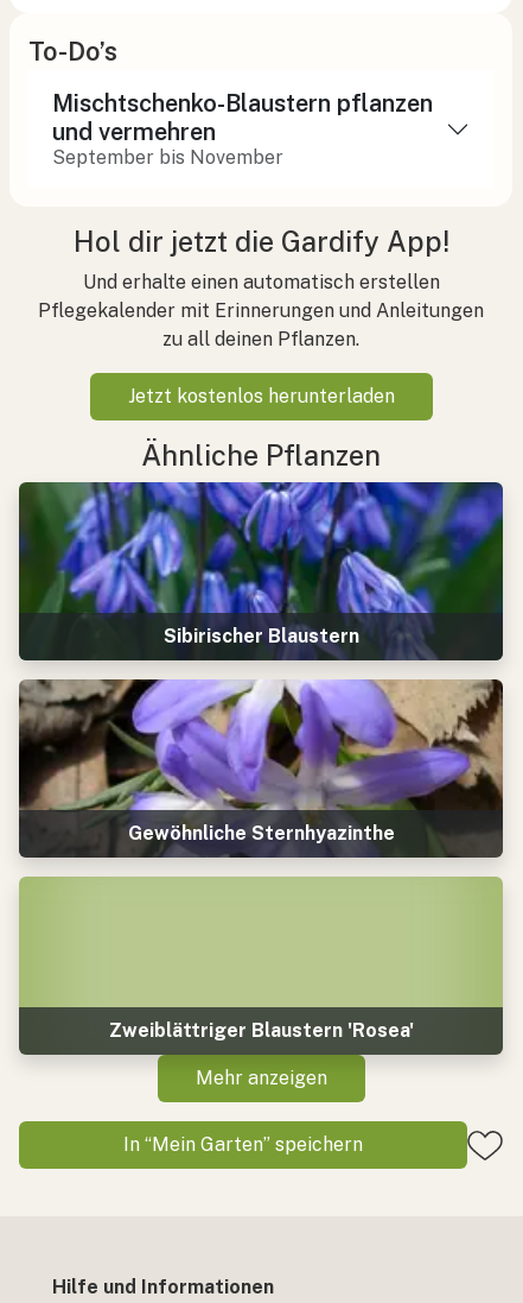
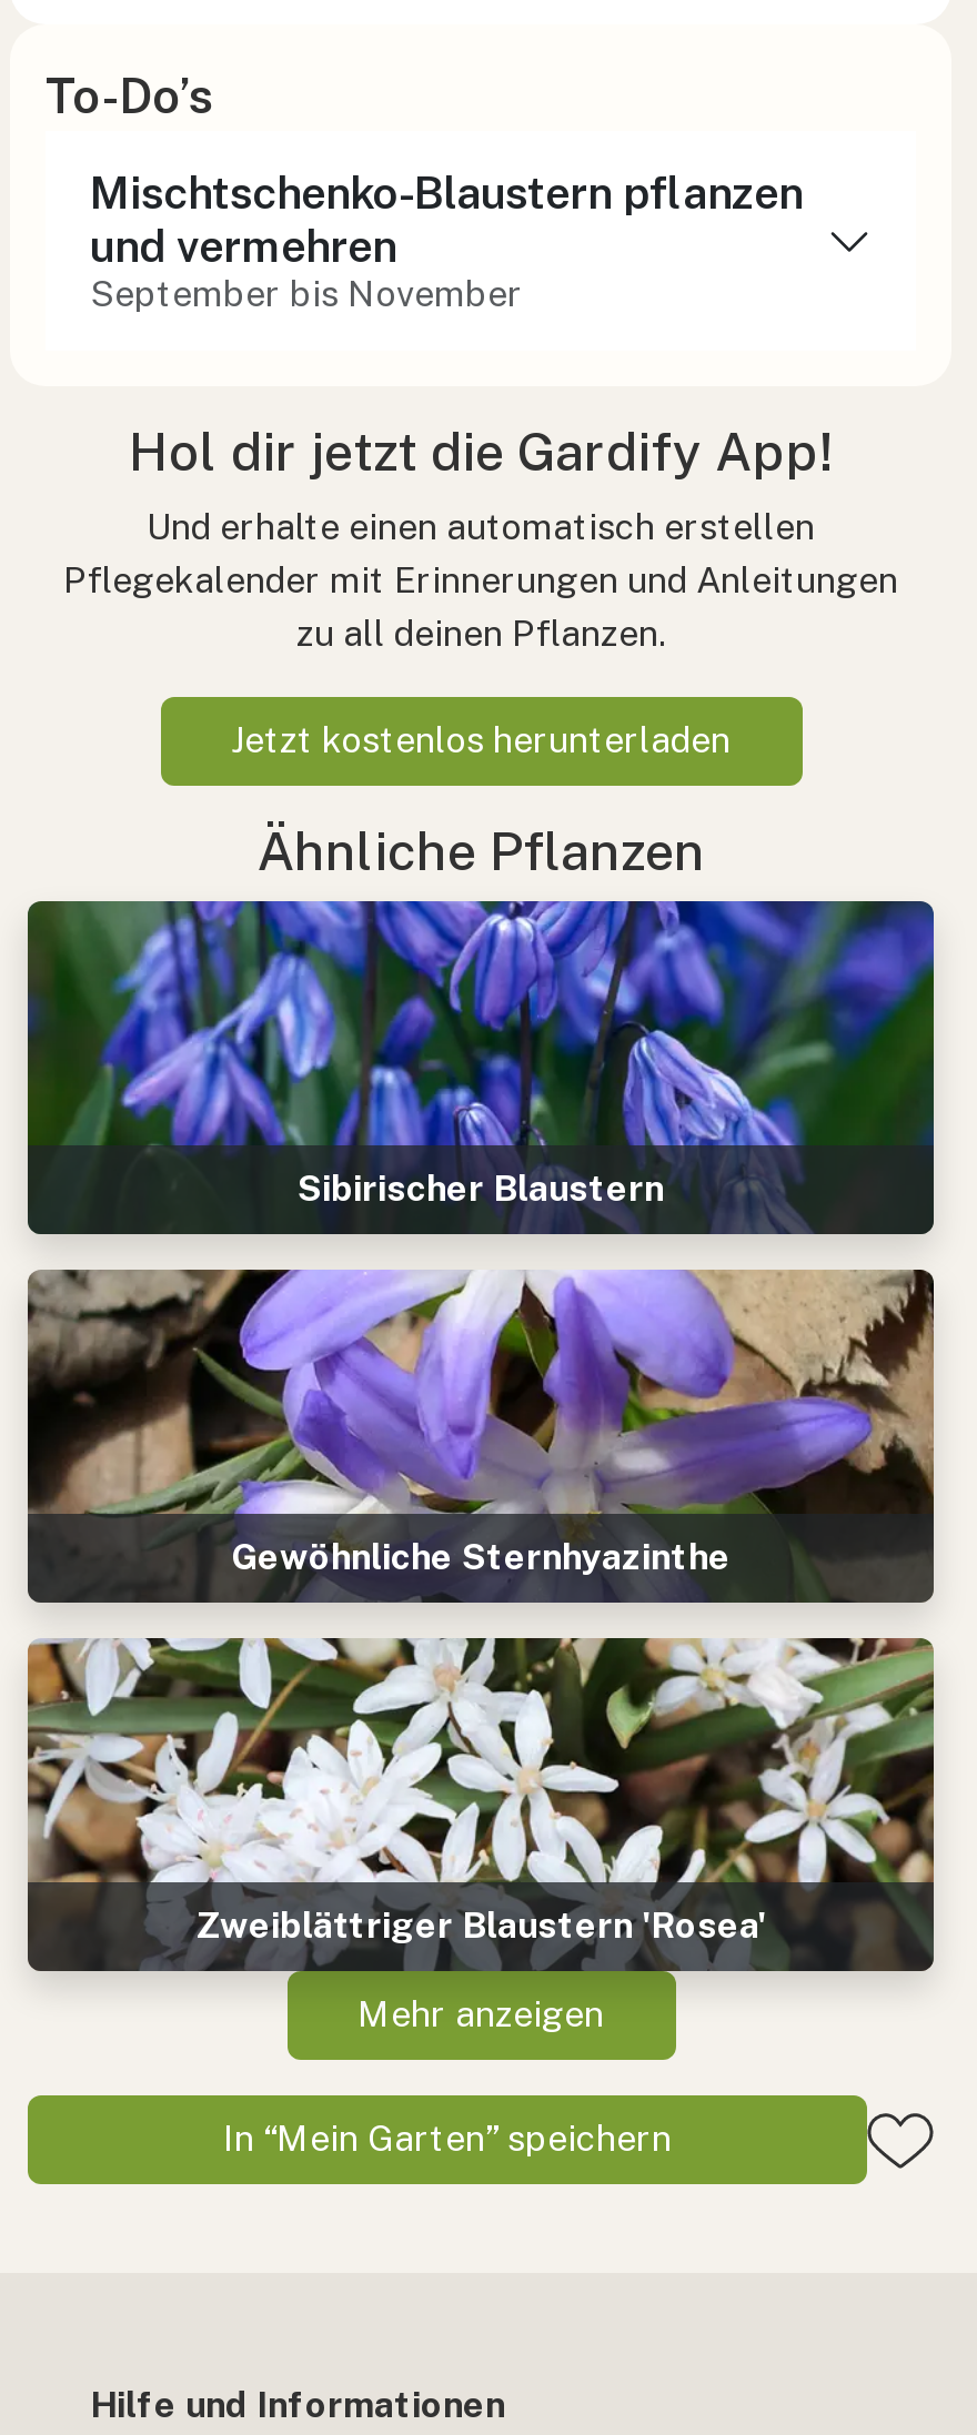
[19,877,503,1055] [image] -> [28,1636,936,1969] [image]

